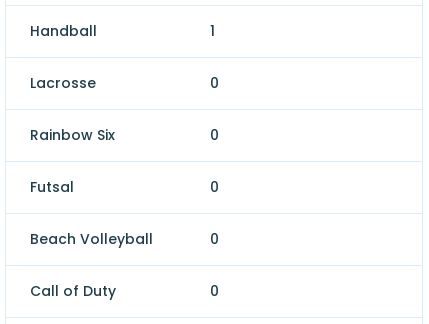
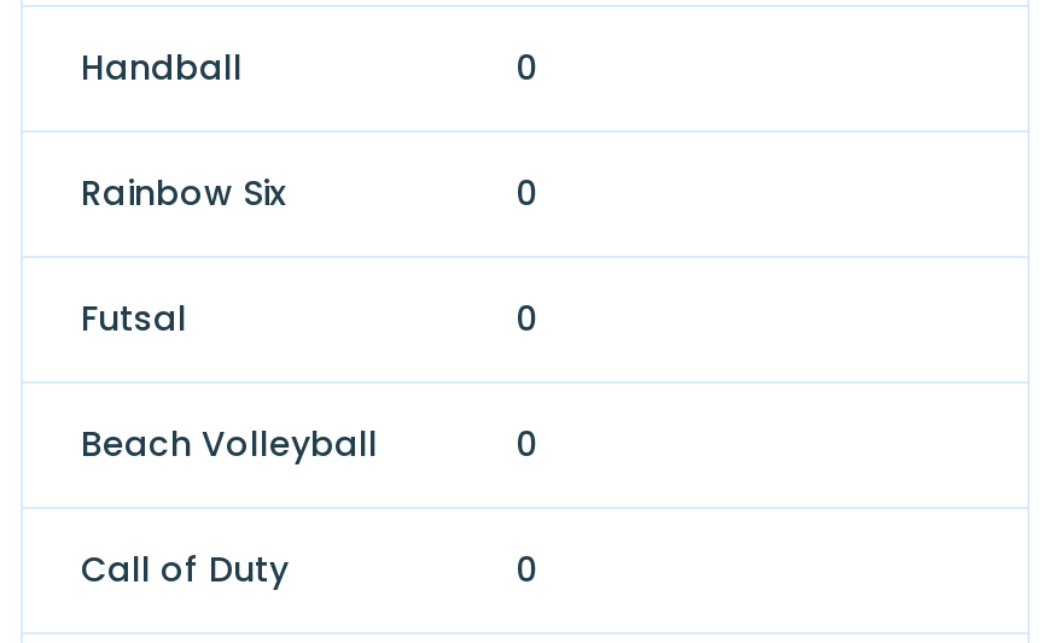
[30,21,215,93] 1 | Lacrosse -> none

